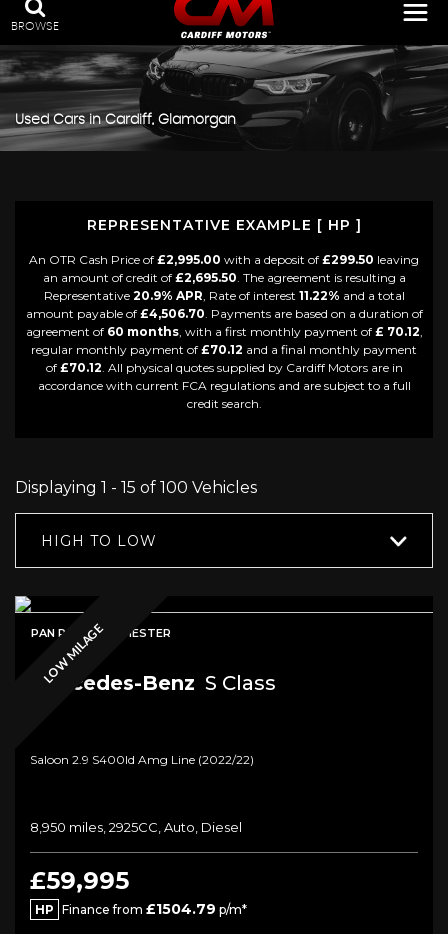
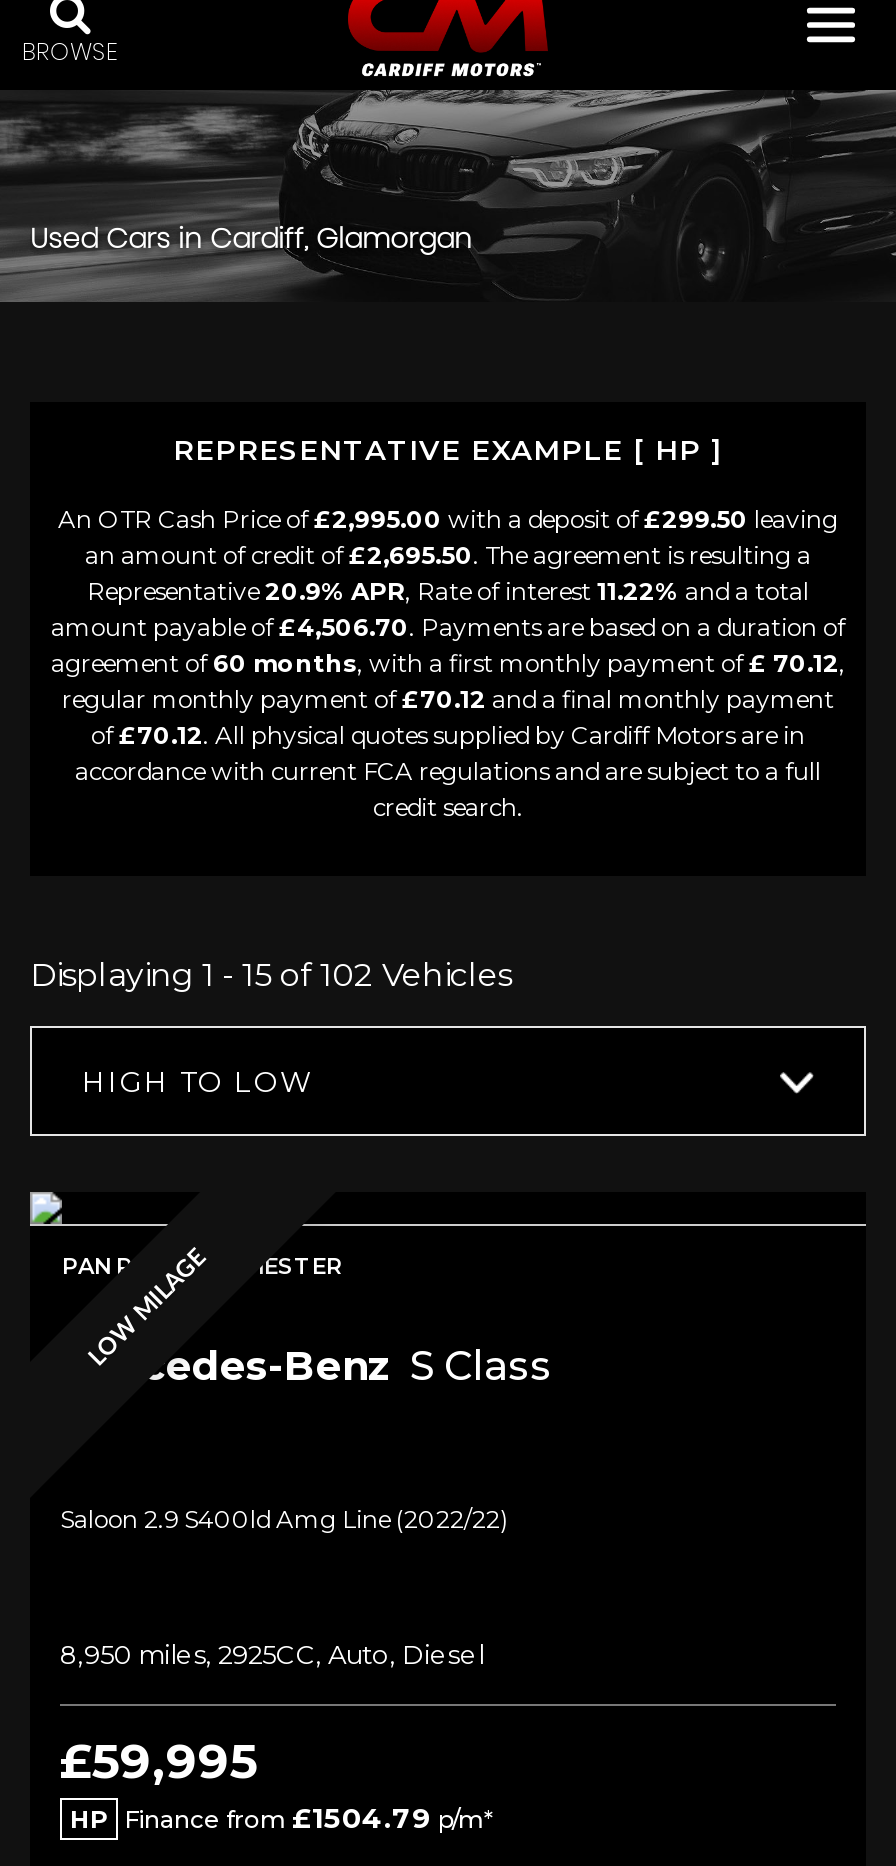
[15,478,257,497] Displaying 1 - 15 of 100 Vehicles -> [30,955,512,993] Displaying 1 - 15 of 102 Vehicles

